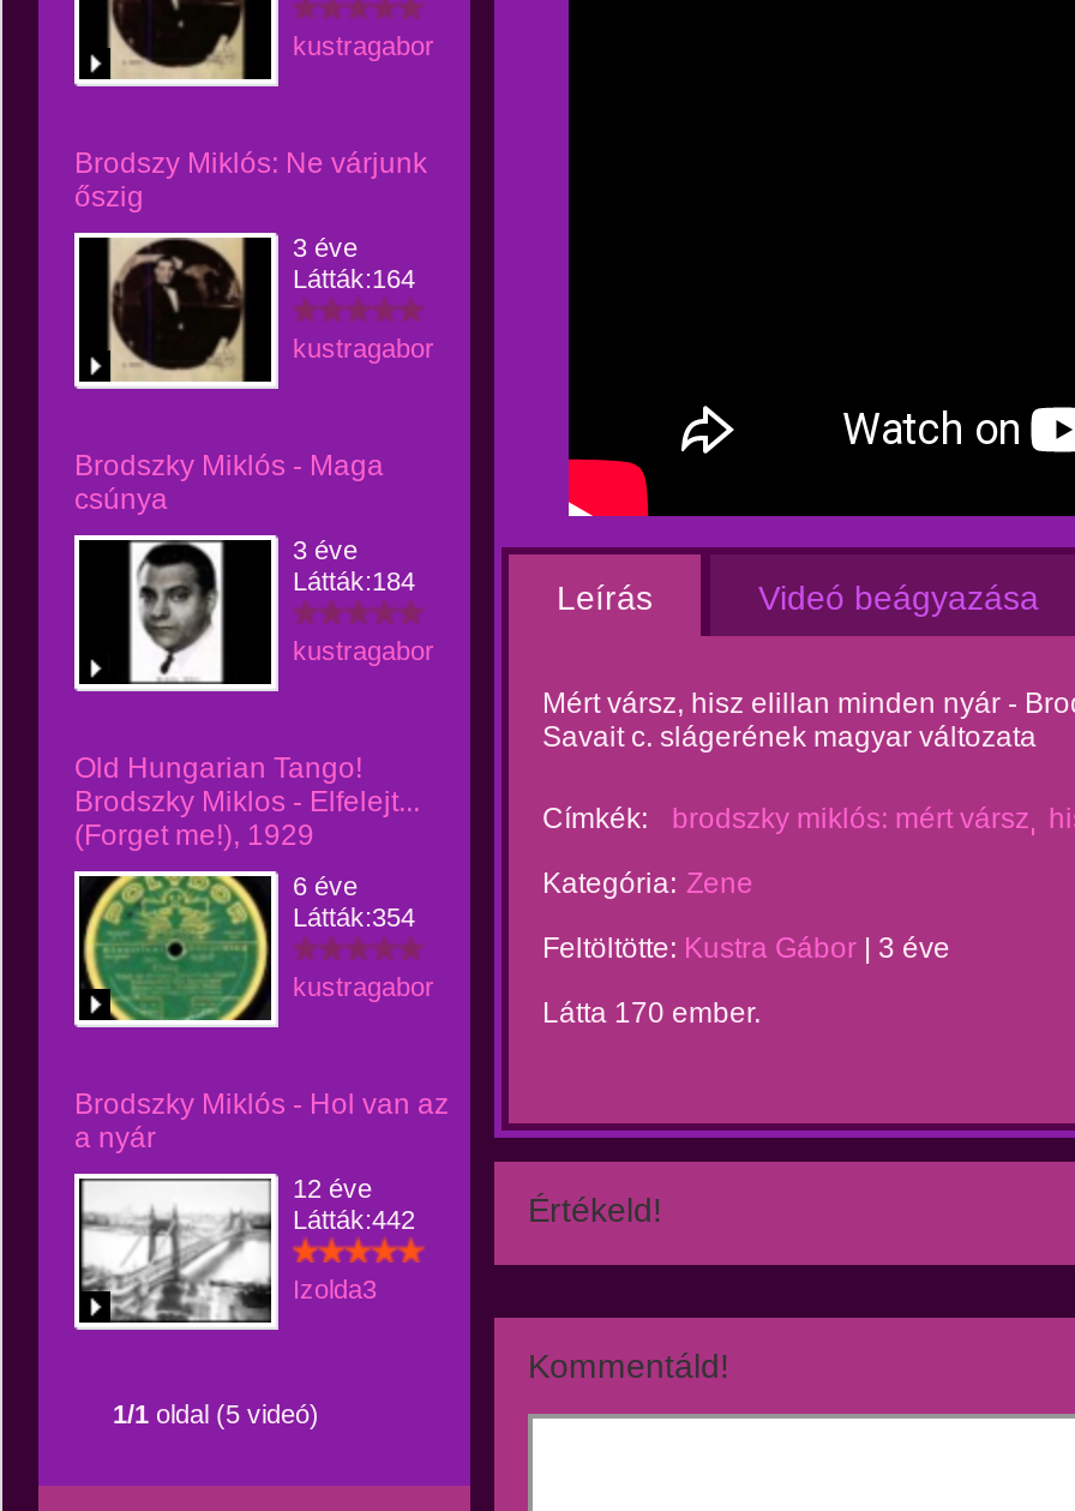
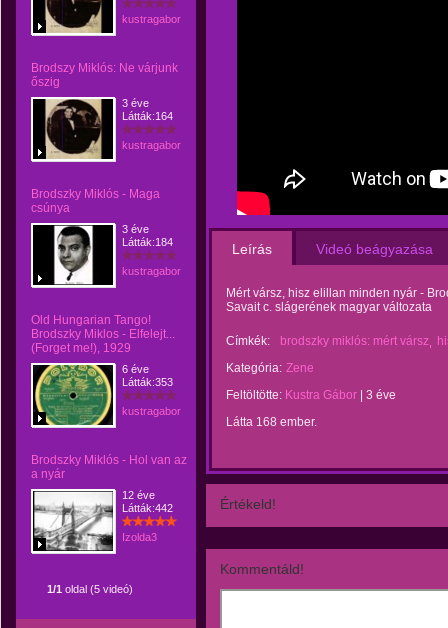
[293,903,415,931] Látták:354 -> [122,376,173,388] Látták:353
[542,996,761,1030] Látta 170 ember. -> [226,415,317,429] Látta 168 ember.

